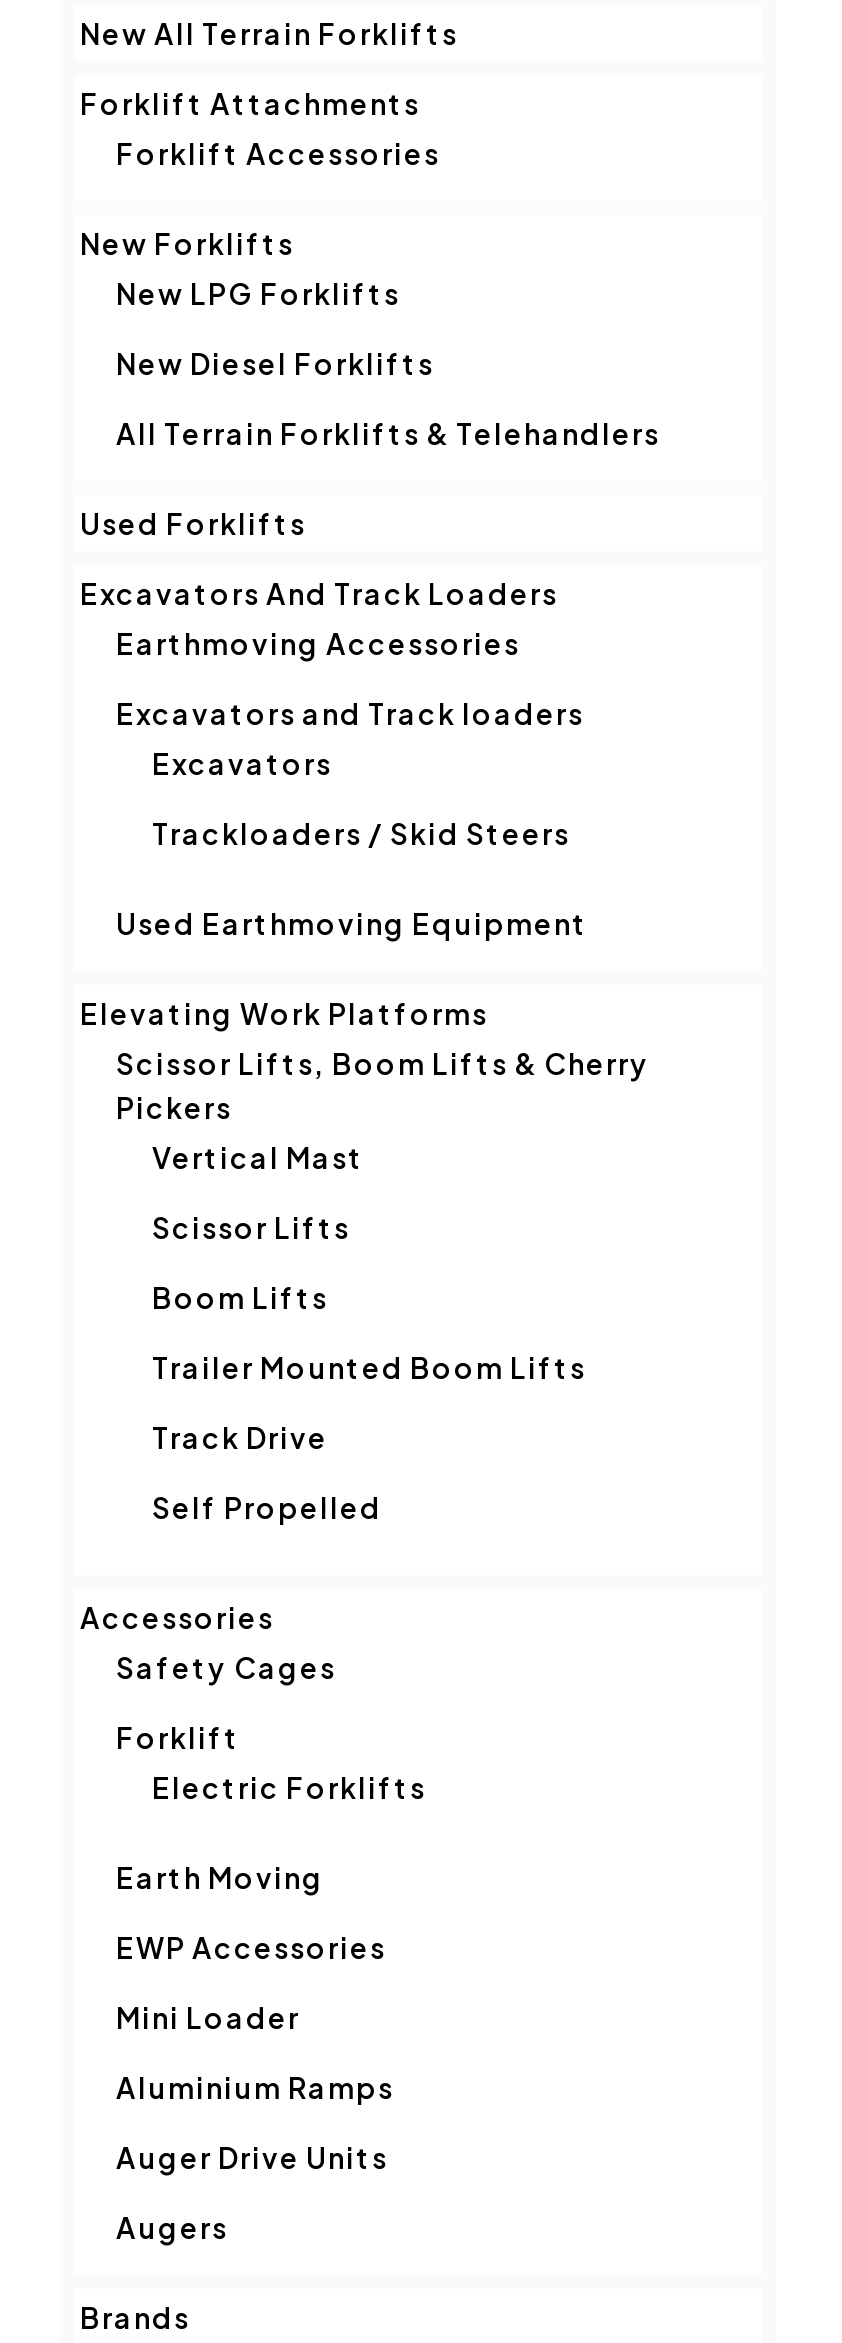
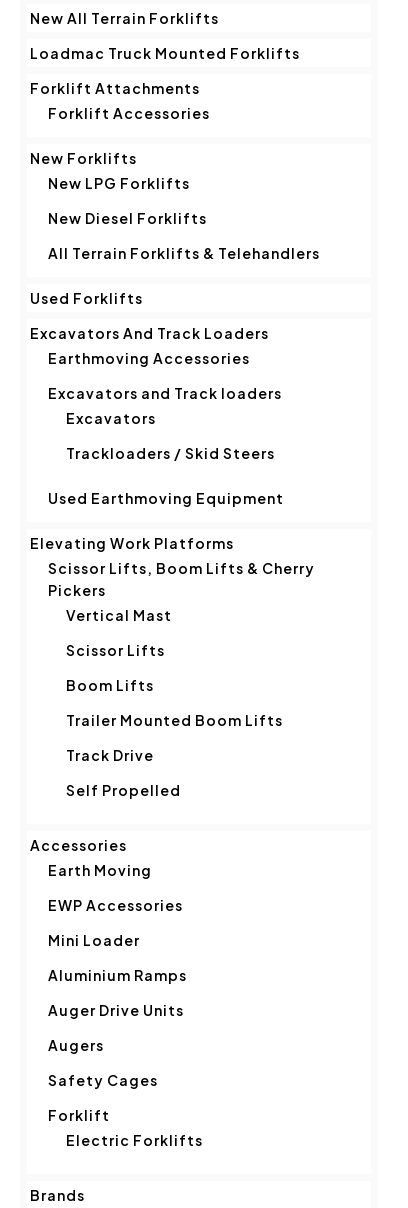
none -> [30,44,300,62] Loadmac Truck Mounted Forklifts
moved [116,1648,426,1804] -> [48,1071,203,1149]: Safety Cages | Forklift | Electric Forklifts
moved [116,1858,394,2244] -> [48,861,187,1054]: Earth Moving | EWP Accessories | Mini Loader | Aluminium Ramps | Auger Drive Units | Augers

